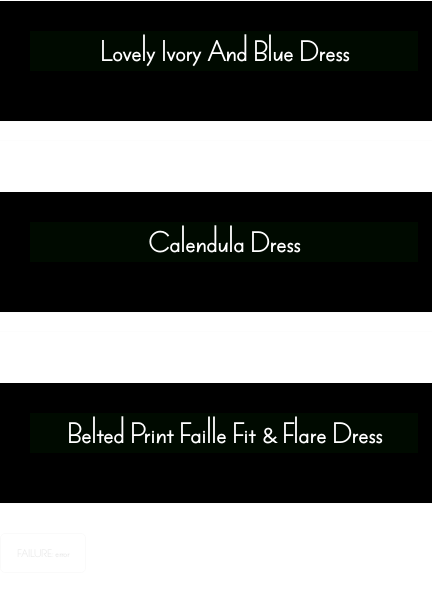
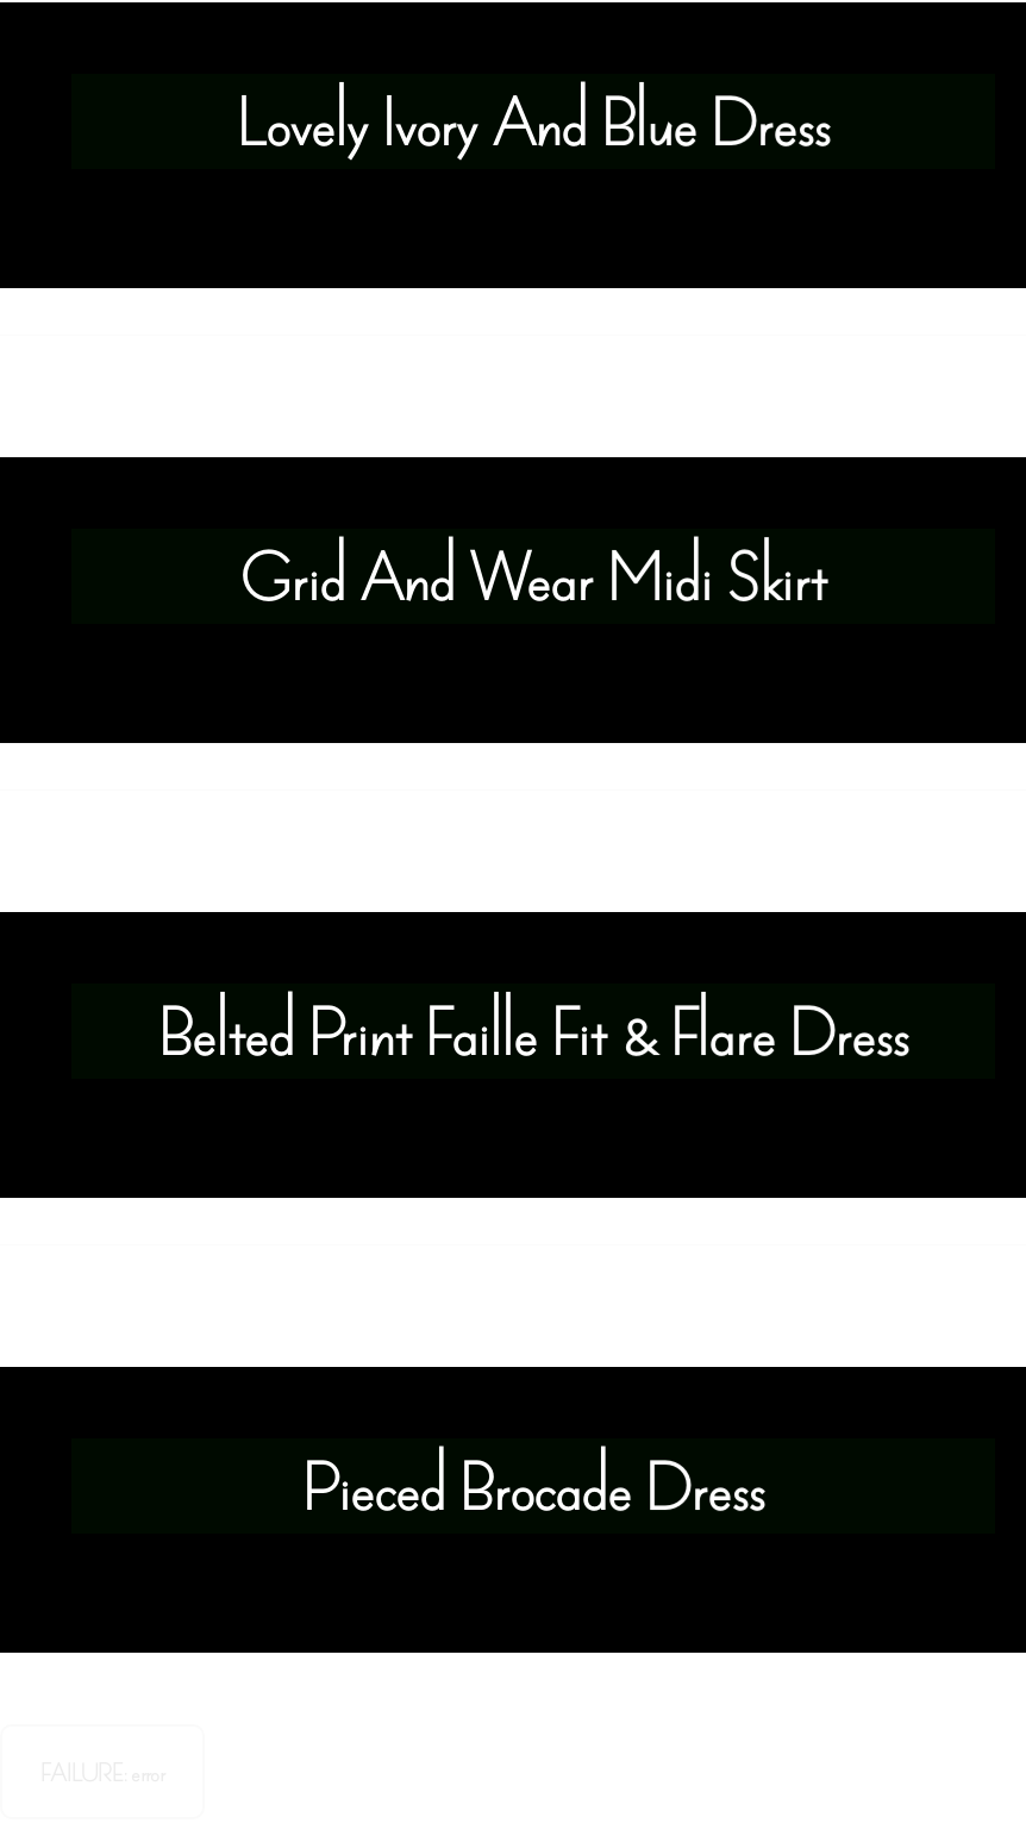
[148,226,300,258] Calendula Dress -> [240,538,826,614] Grid And Wear Midi Skirt
none -> [302,1448,764,1524] Pieced Brocade Dress

